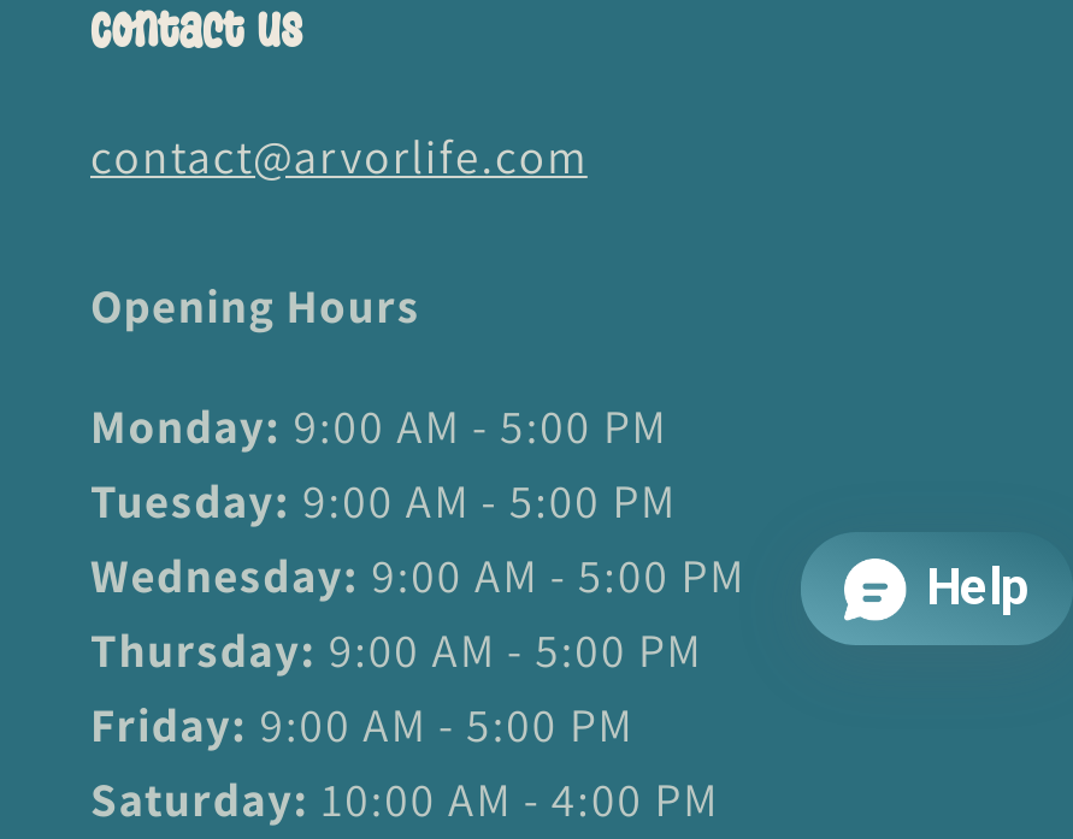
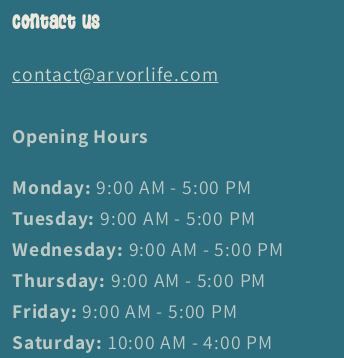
[801,536,1066,646] [image] -> none

